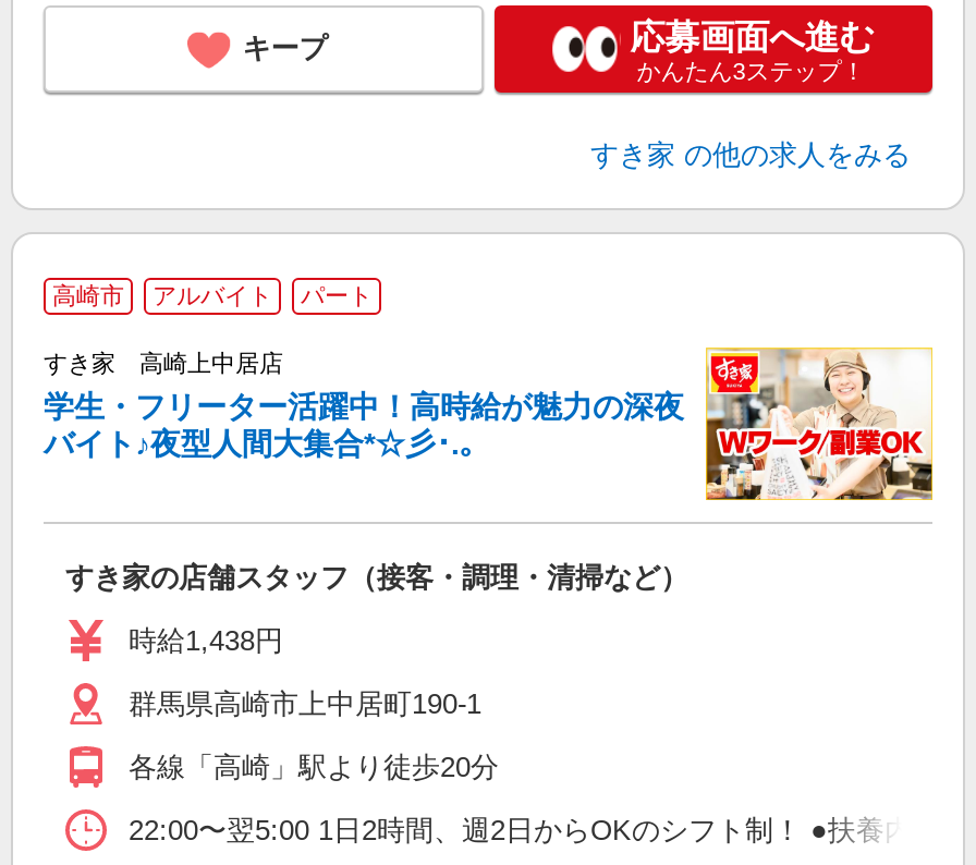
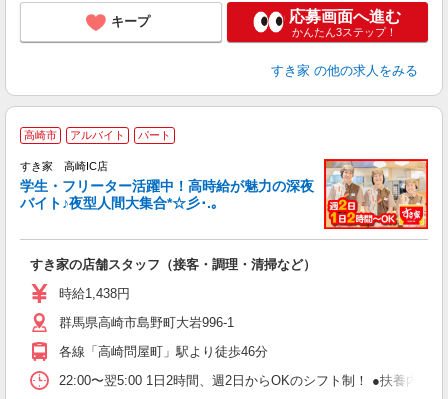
[44,350,283,376] すき家 高崎上中居店 -> [20,160,108,172] すき家 高崎IC店
[704,345,935,502] [image] -> [323,158,429,230] [image]
[129,688,481,721] 群馬県高崎市上中居町190-1 -> [59,315,234,330] 群馬県高崎市島野町大岩996-1
[129,751,499,784] 各線「高崎」駅より徒歩20分 -> [59,344,268,359] 各線「高崎問屋町」駅より徒歩46分

